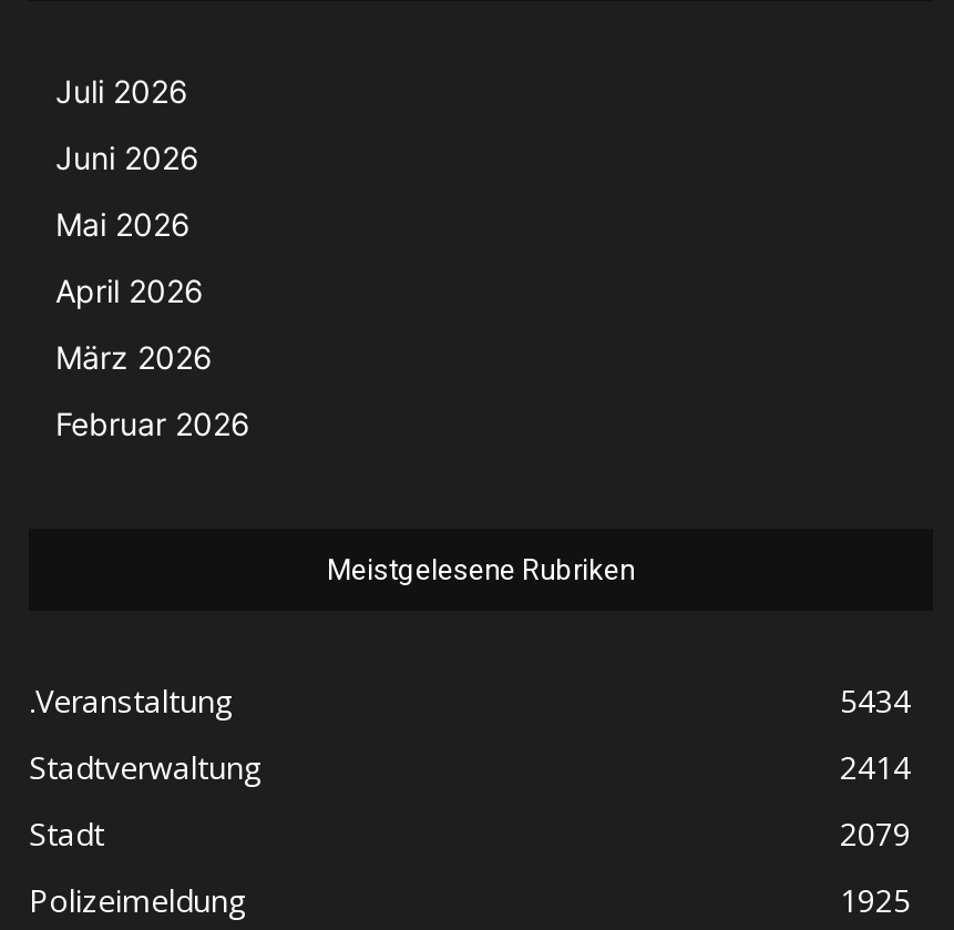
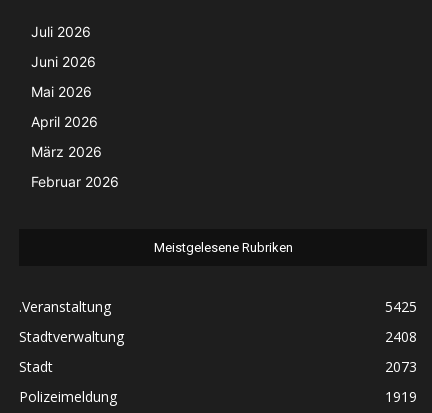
[840,678,911,721] 5434 -> [385,297,417,316] 5425
[840,745,911,787] 2414 -> [385,327,417,346] 2408
[840,811,911,854] 2079 -> [385,357,417,376] 2073
[840,878,911,920] 1925 -> [385,387,417,406] 1919

